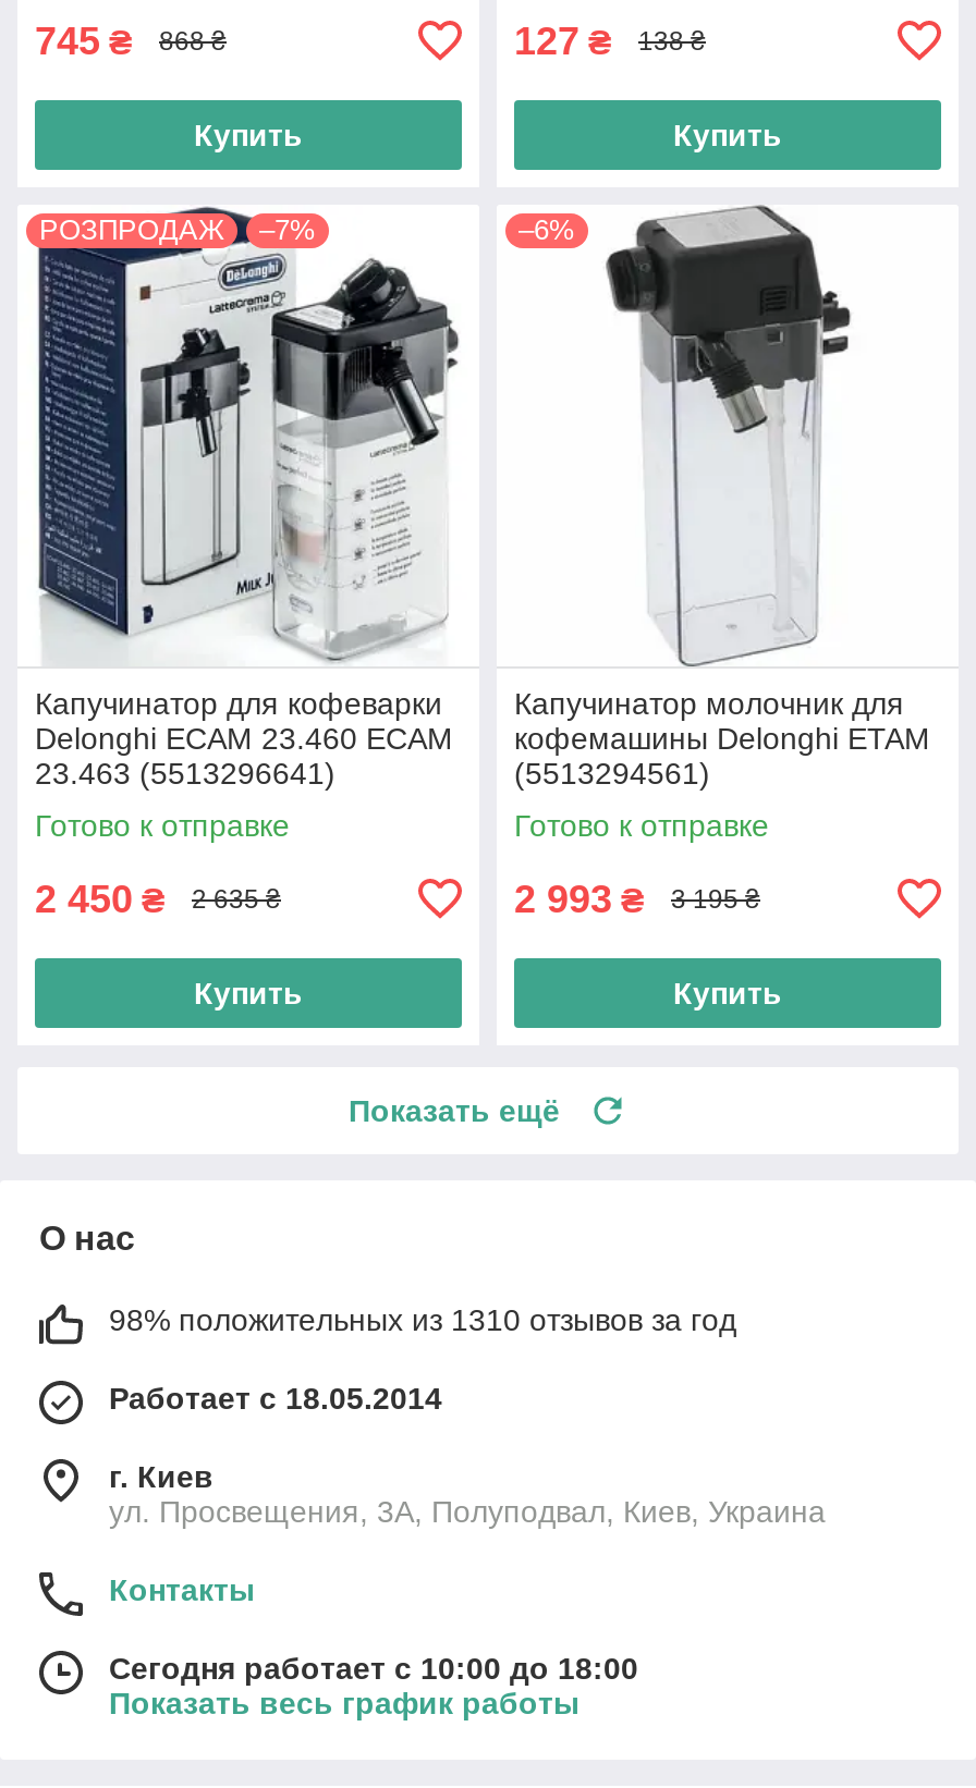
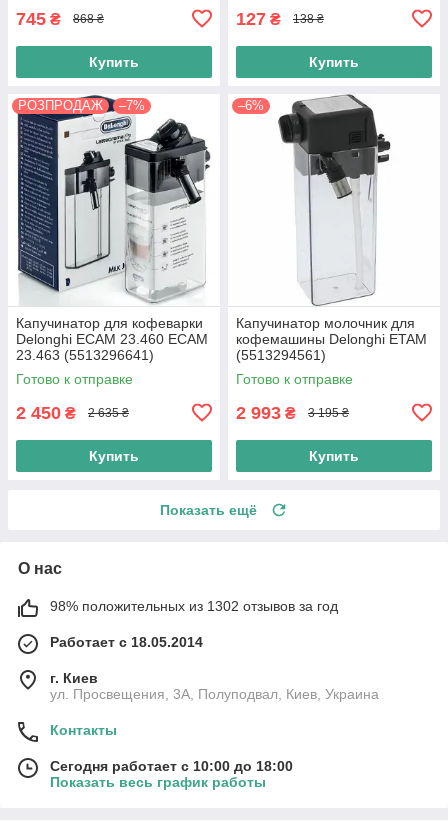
[109,1302,736,1337] 98% положительных из 1310 отзывов за год -> [50,598,338,614] 98% положительных из 1302 отзывов за год

